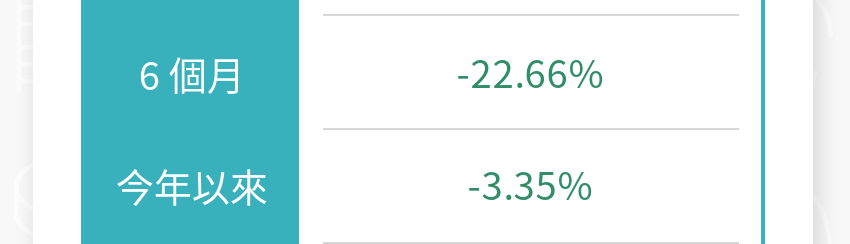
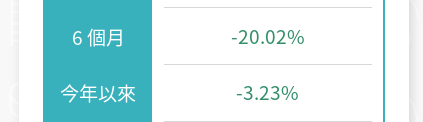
[457,44,605,100] -22.66% -> [231,22,305,50] -20.02%
[467,157,593,213] -3.35% -> [236,78,299,106] -3.23%

